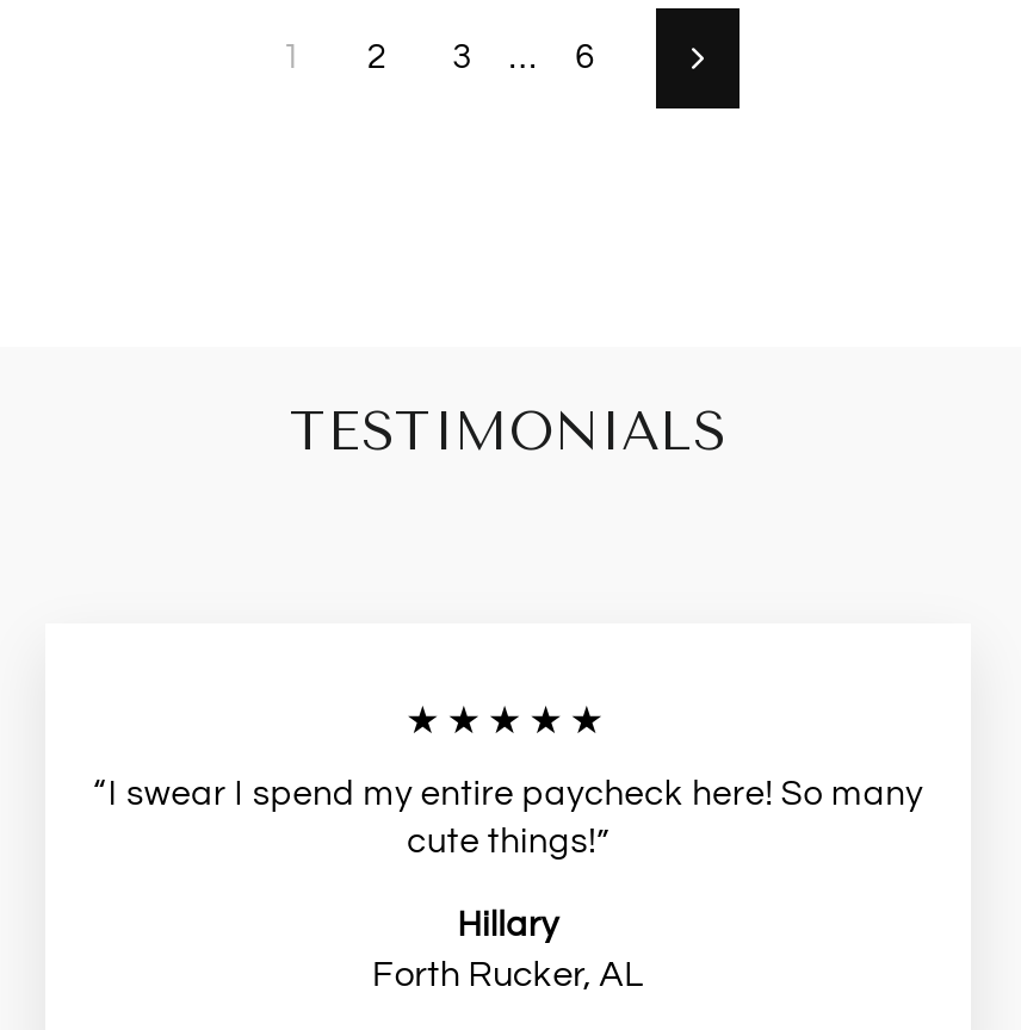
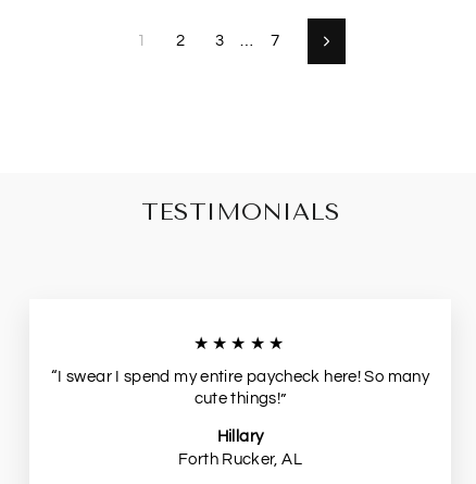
[575,38,595,74] 6 -> [271,32,280,49] 7

